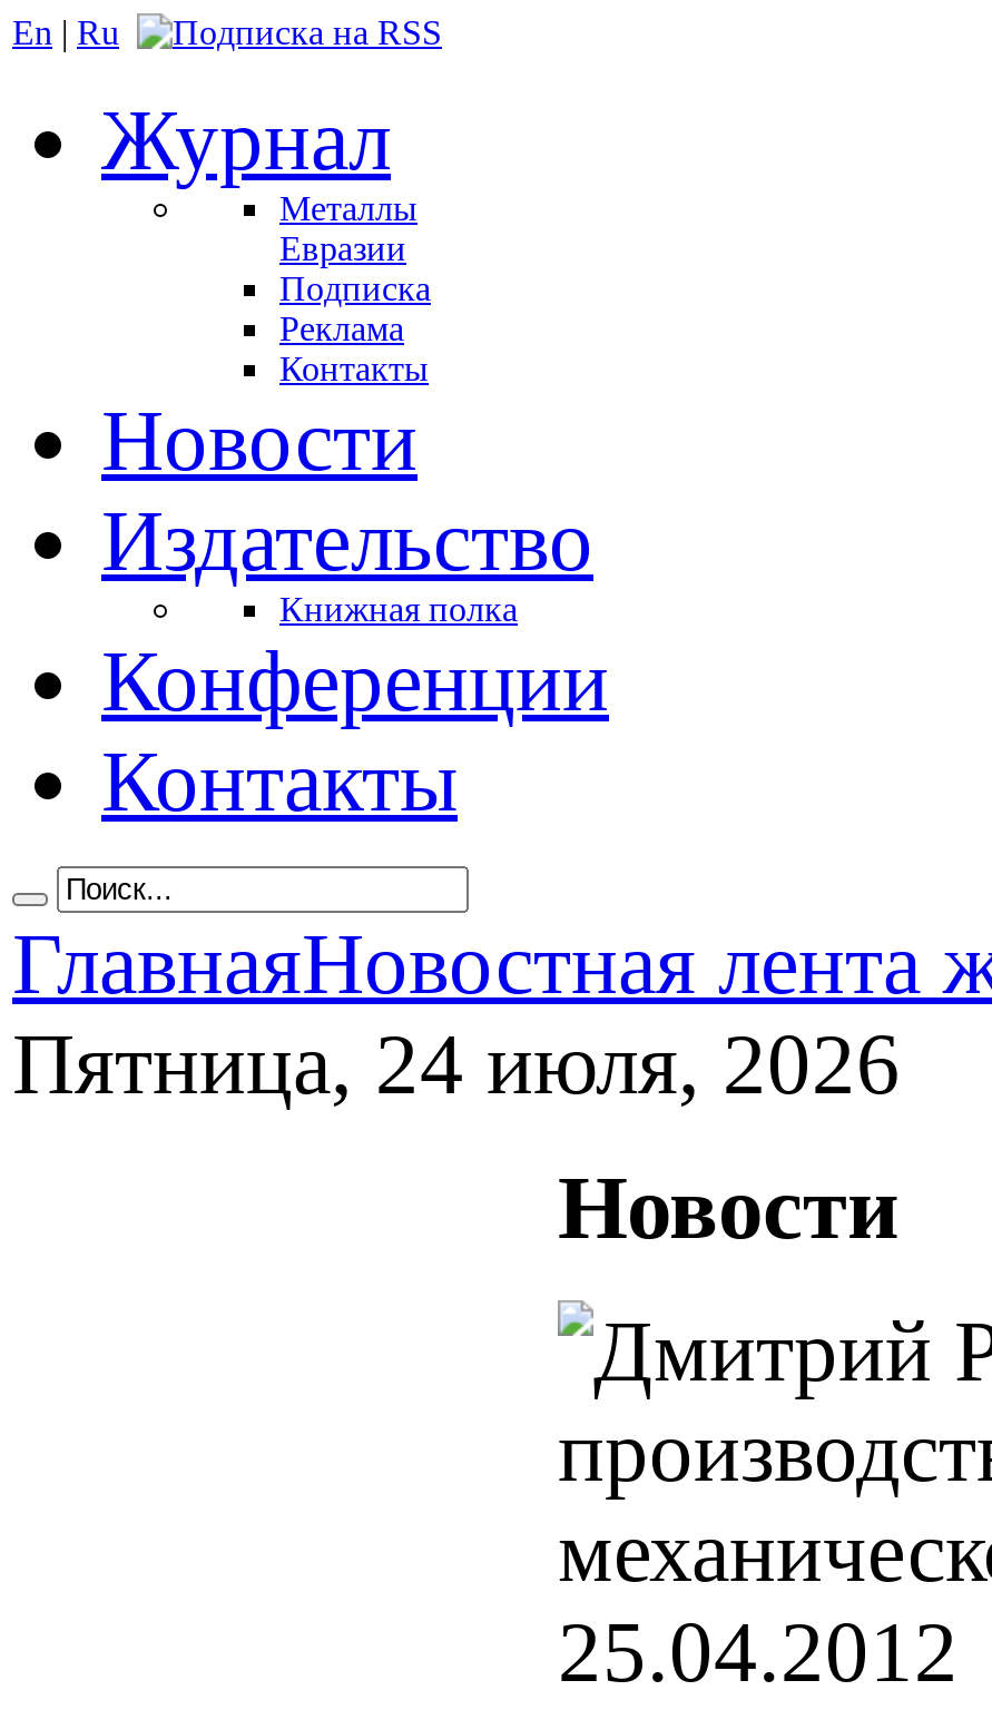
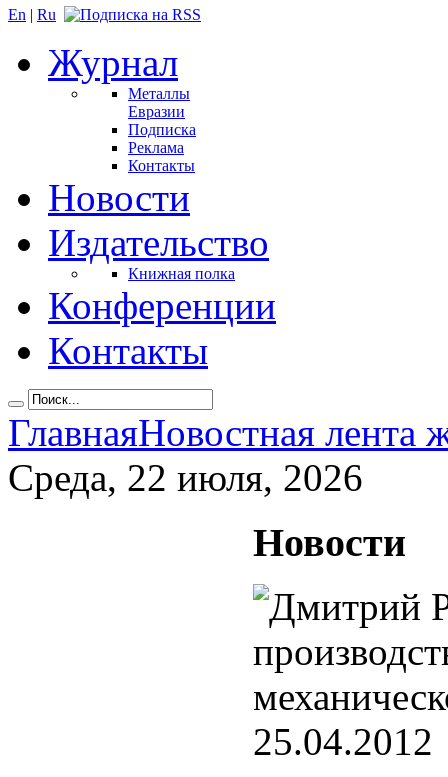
[12,1015,901,1111] Пятница, 24 июля, 2026 -> [8,456,363,499] Среда, 22 июля, 2026

